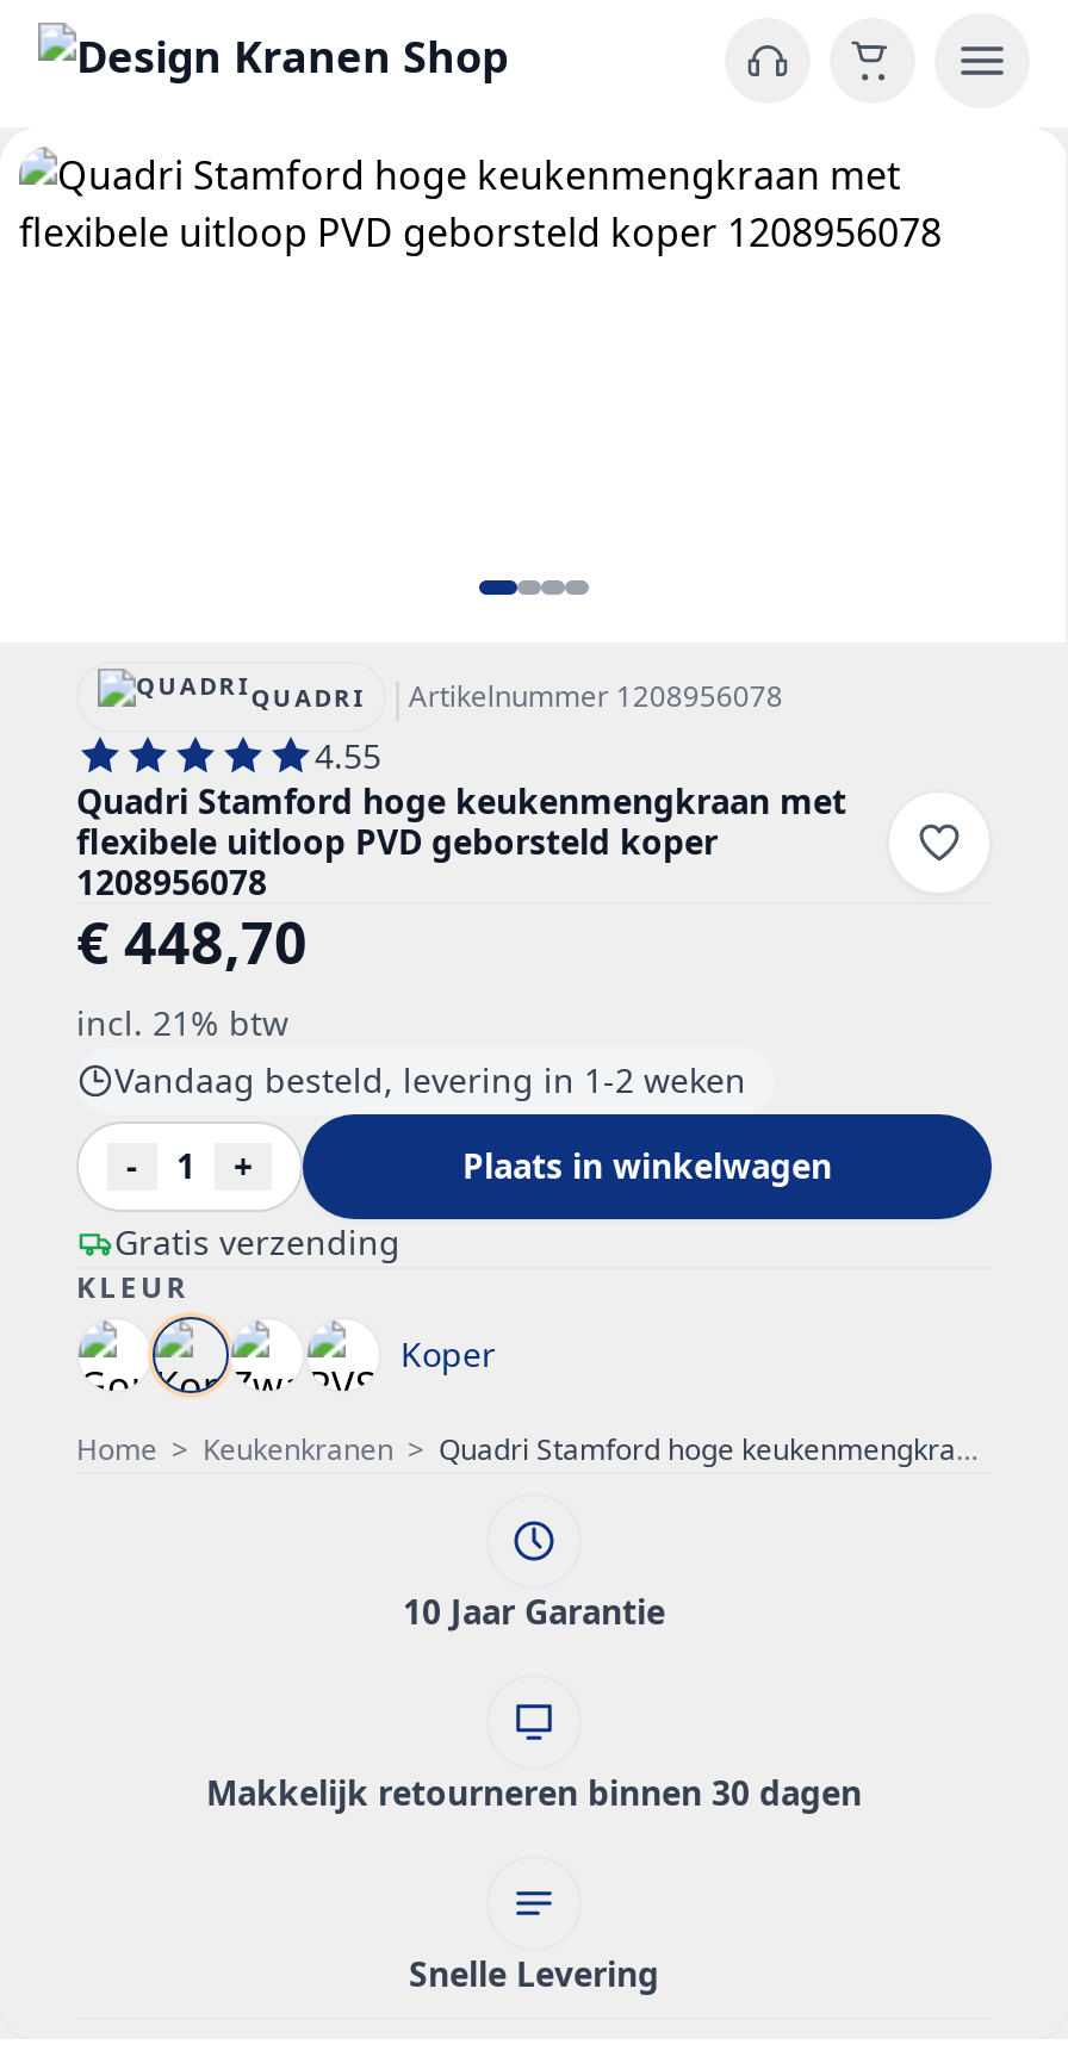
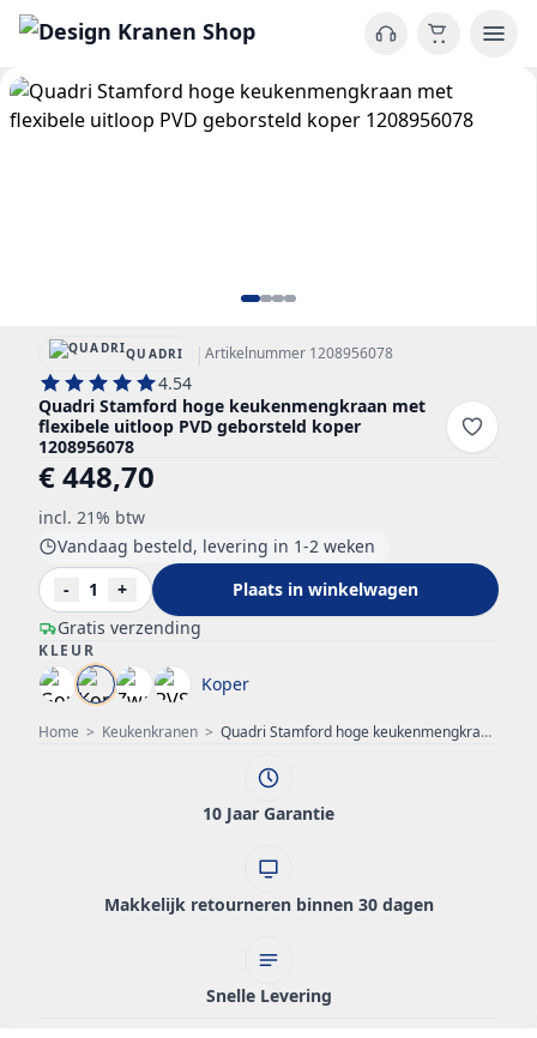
[315,733,381,778] 4.55 -> [158,372,192,394] 4.54

